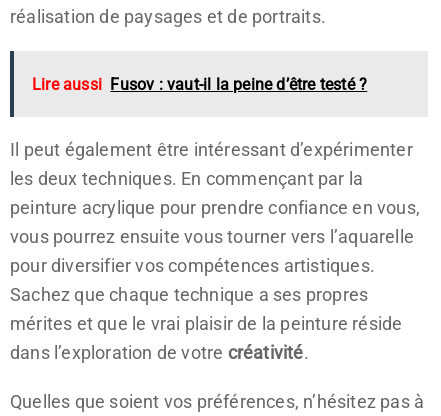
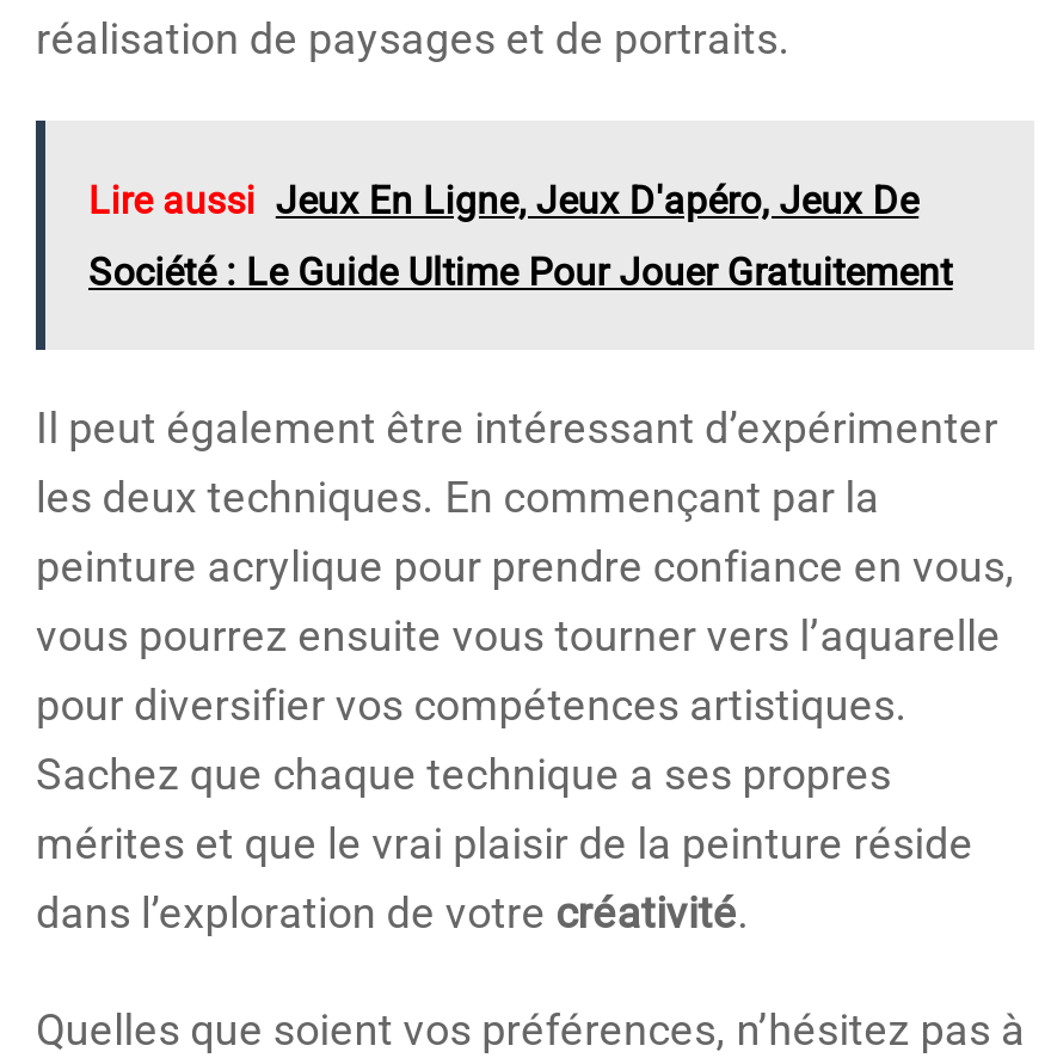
[32,75,367,94] Lire aussi Fusov : vaut-il la peine d’être testé ? -> [88,178,953,295] Lire aussi Jeux En Ligne, Jeux D'apéro, Jeux De | Société : Le Guide Ultime Pour Jouer Gratuitement

